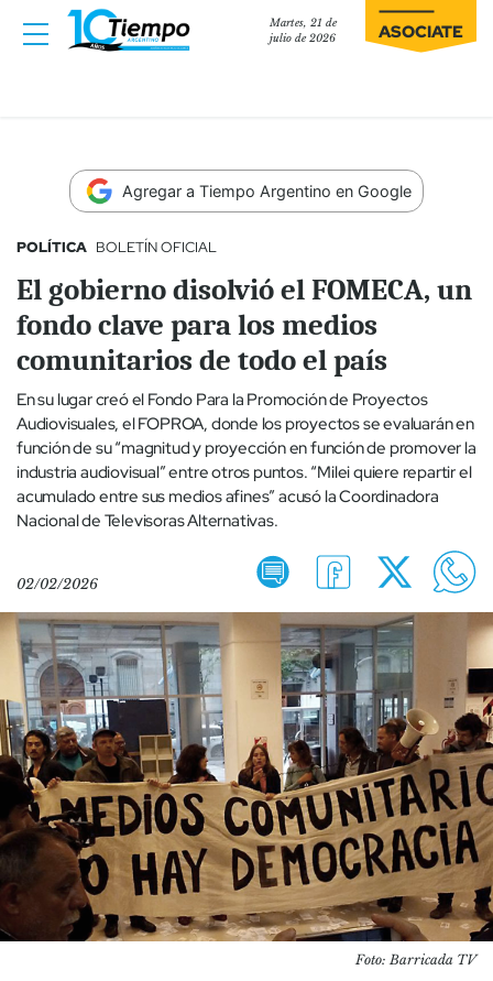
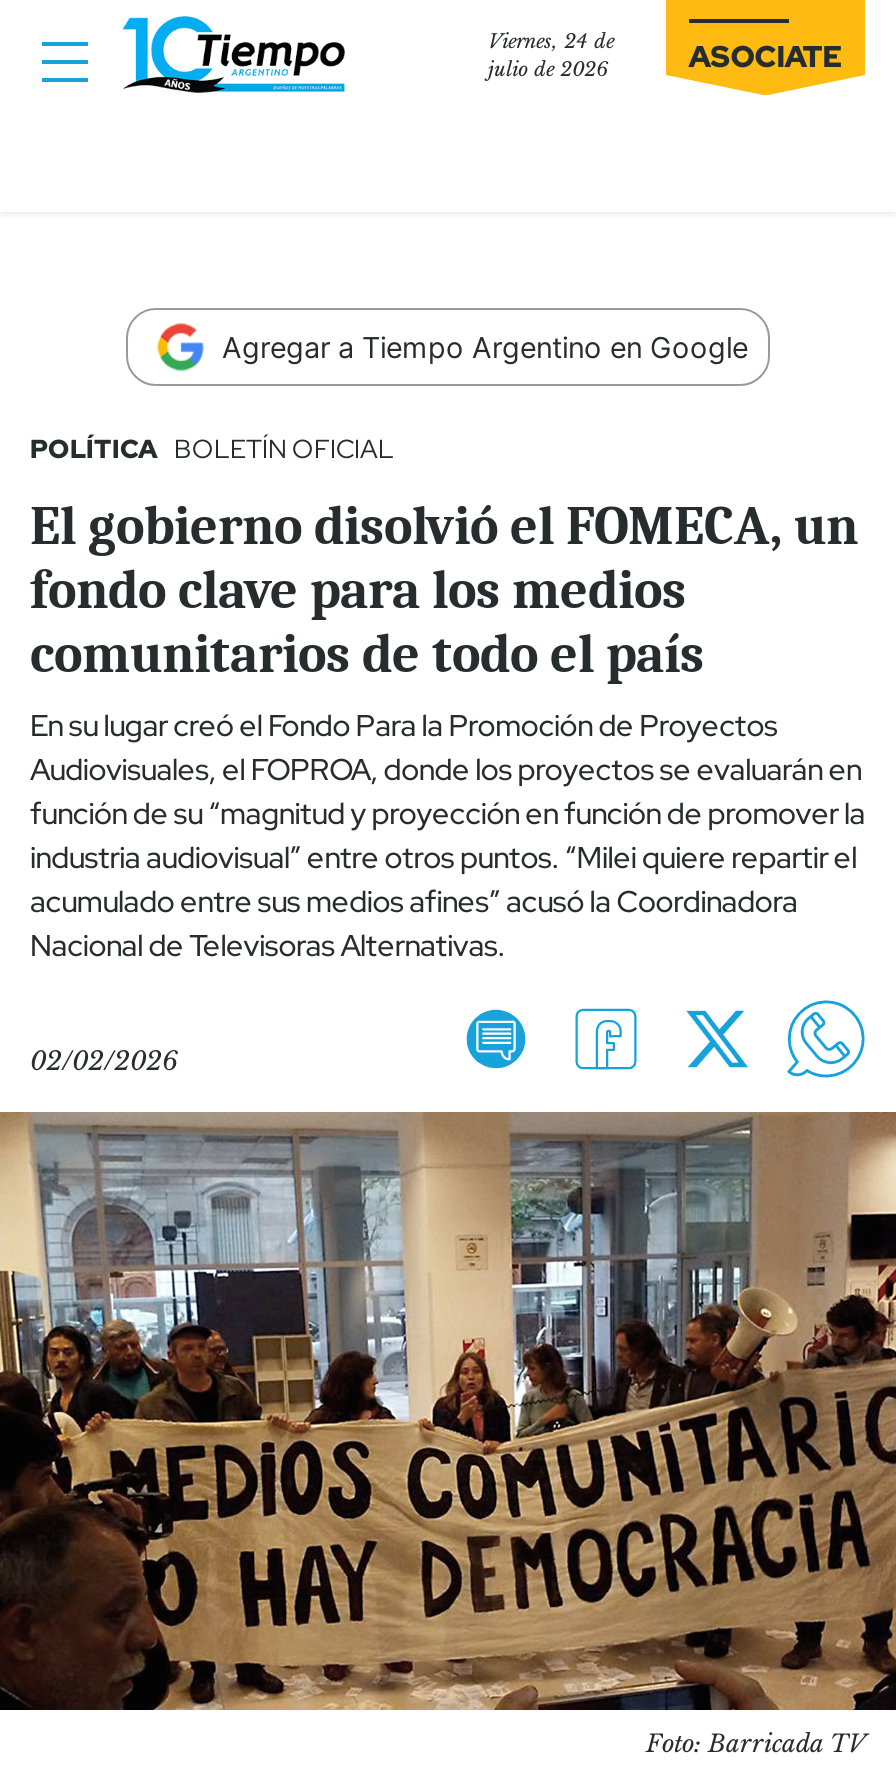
[269,17,337,30] Martes, 21 de -> [488,30,614,54] Viernes, 24 de

